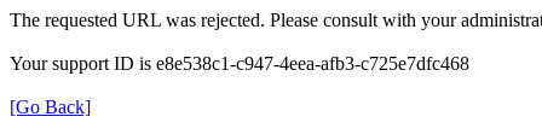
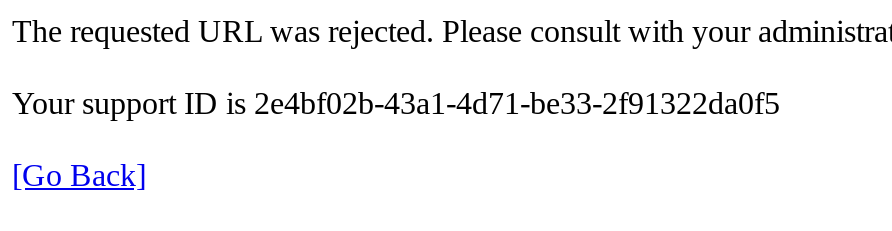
[10,53,469,74] Your support ID is e8e538c1-c947-4eea-afb3-c725e7dfc468 -> [12,86,780,120] Your support ID is 2e4bf02b-43a1-4d71-be33-2f91322da0f5

